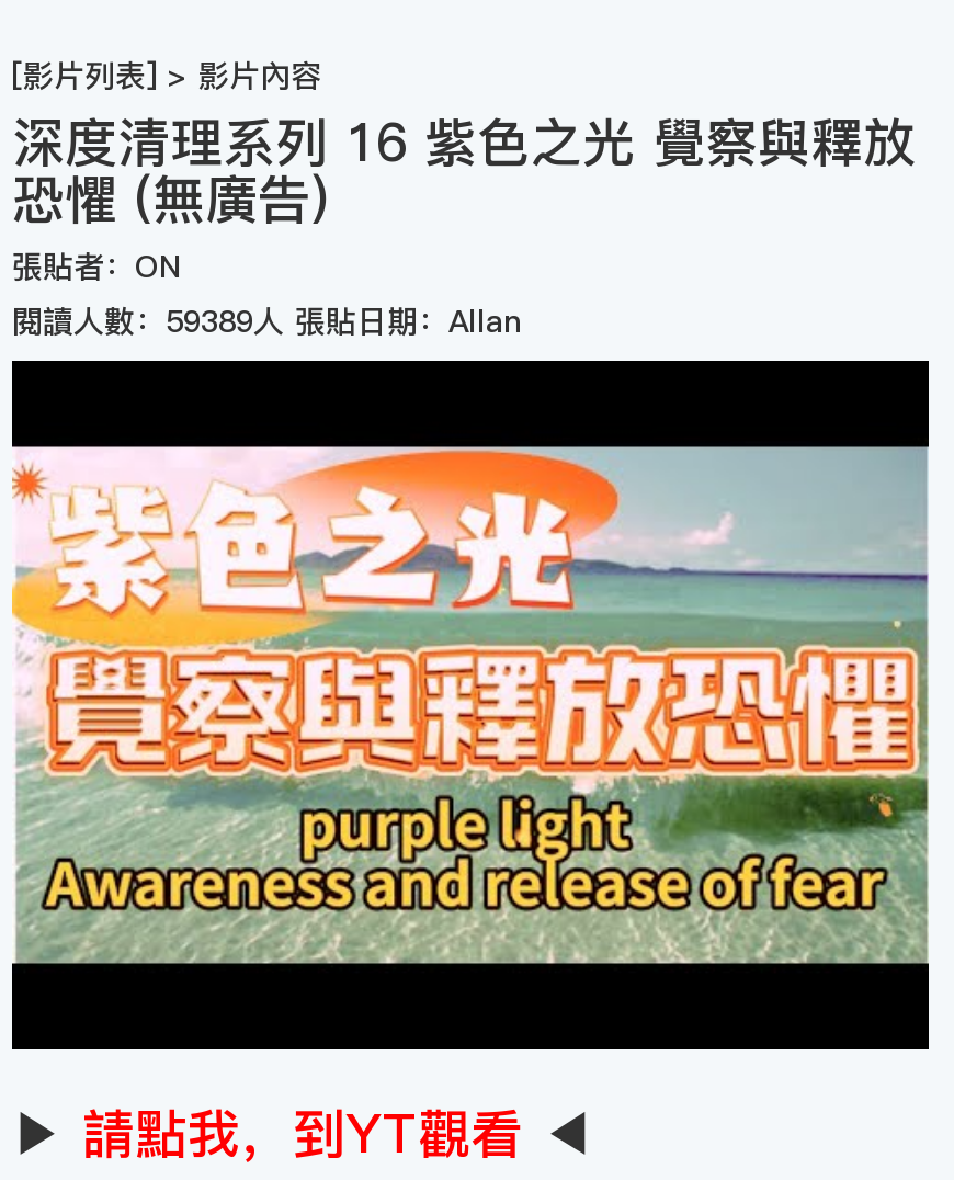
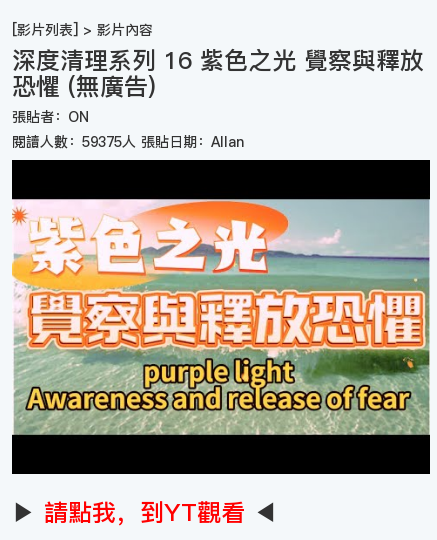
[12,299,532,343] 閱讀人數：59389人 張貼日期：Allan -> [12,132,249,152] 閱讀人數：59375人 張貼日期：Allan

